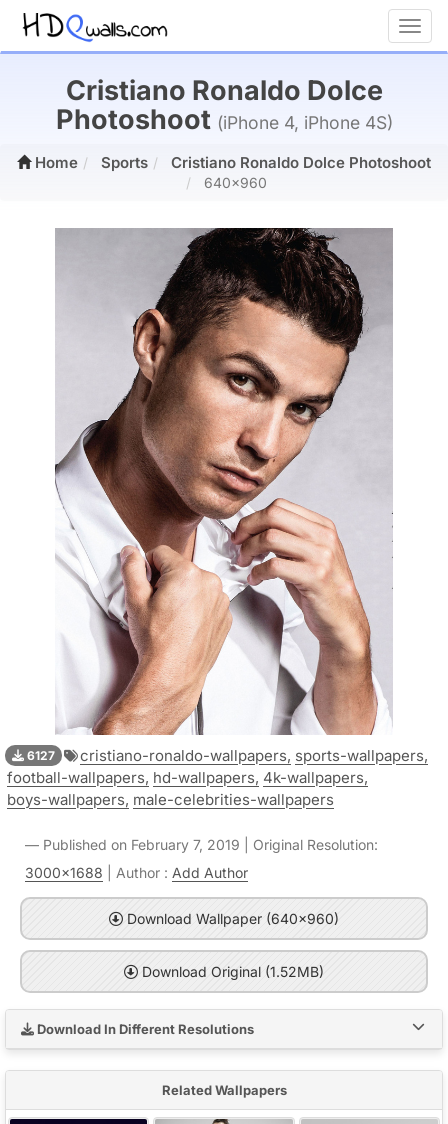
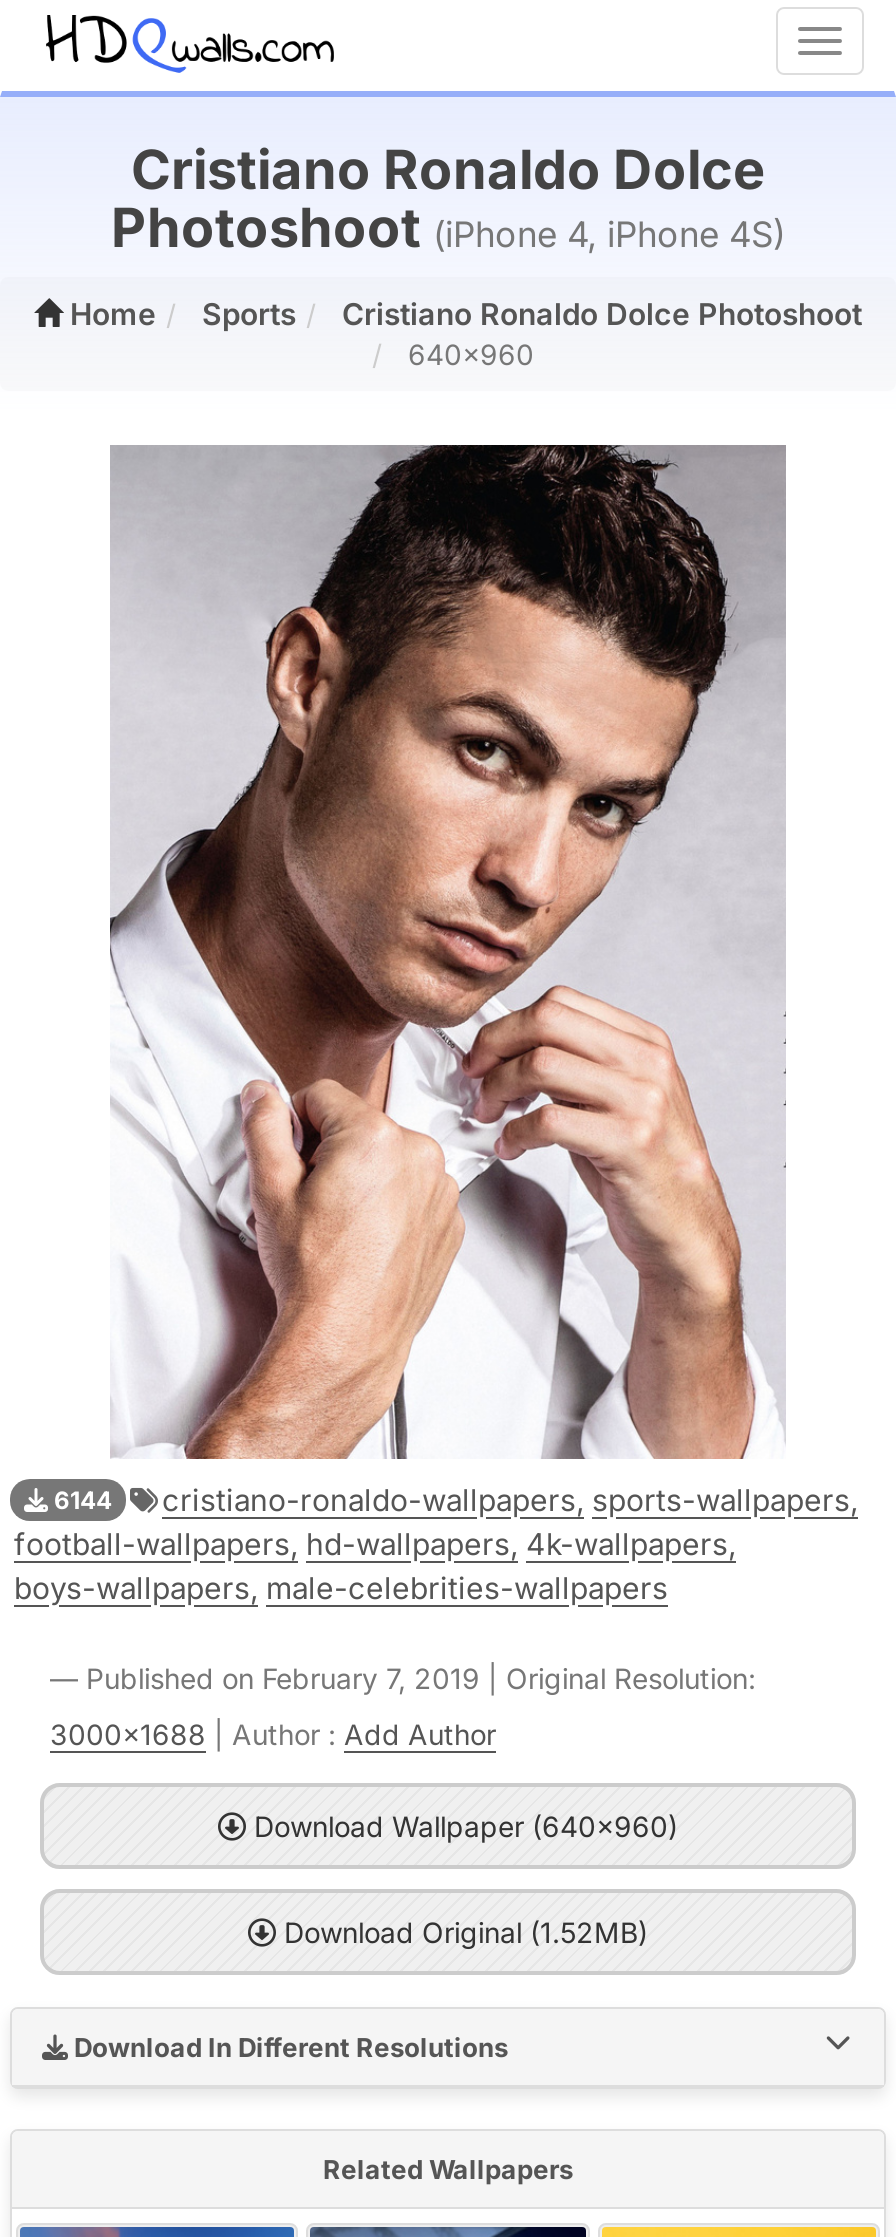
[24,746,428,765] 6127 cristiano-ronaldo-wallpapers, sports-wallpapers, -> [48,1481,858,1519] 6144 cristiano-ronaldo-wallpapers, sports-wallpapers,

